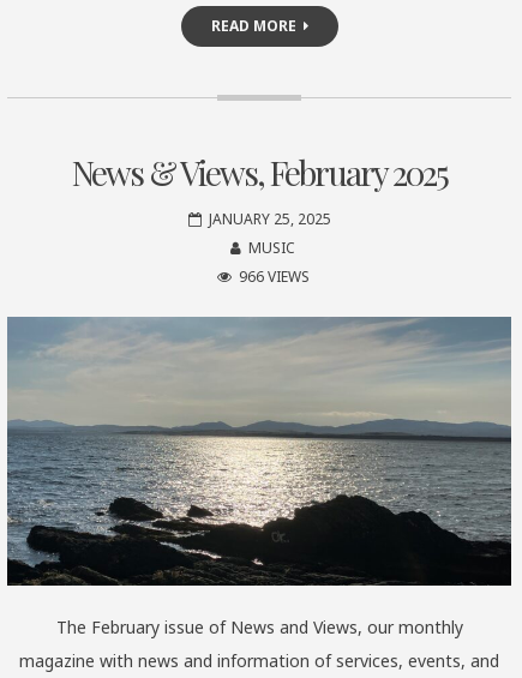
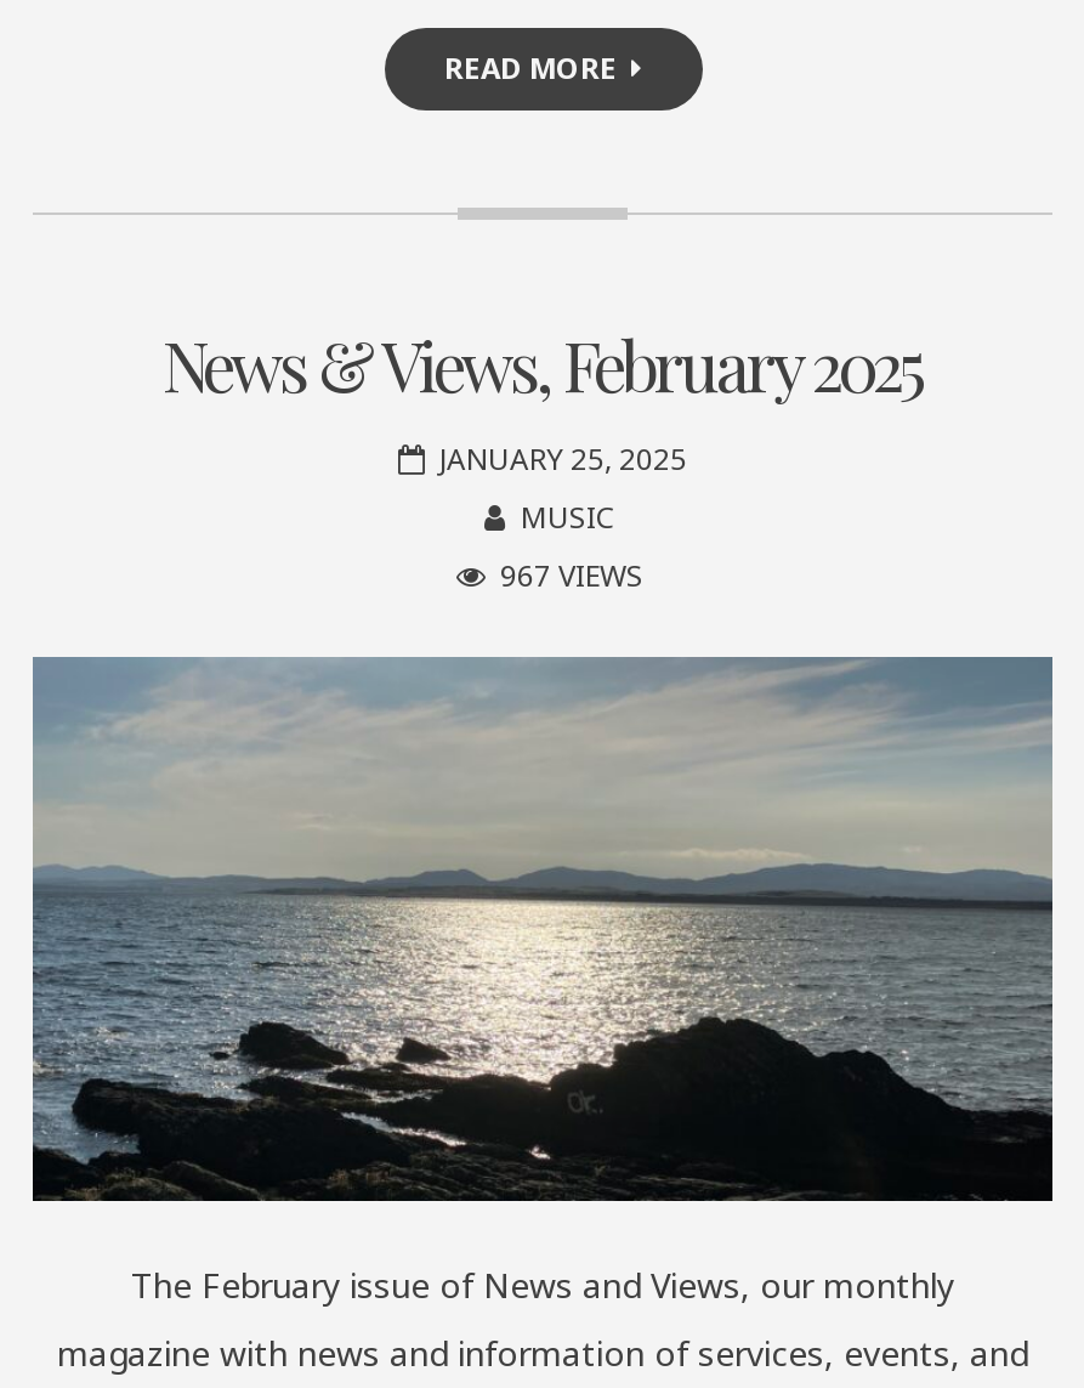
[238,267,309,287] 966 VIEWS -> [500,556,643,597] 967 VIEWS

